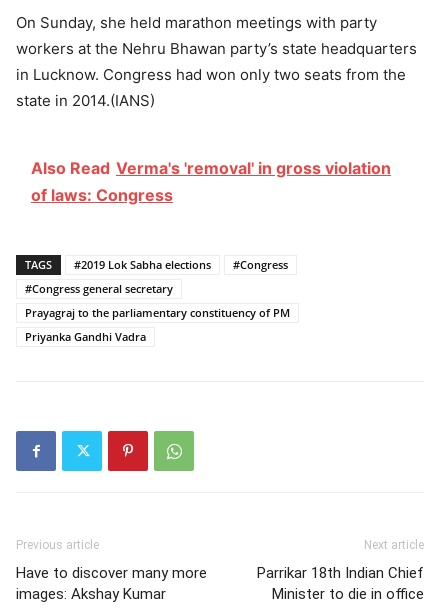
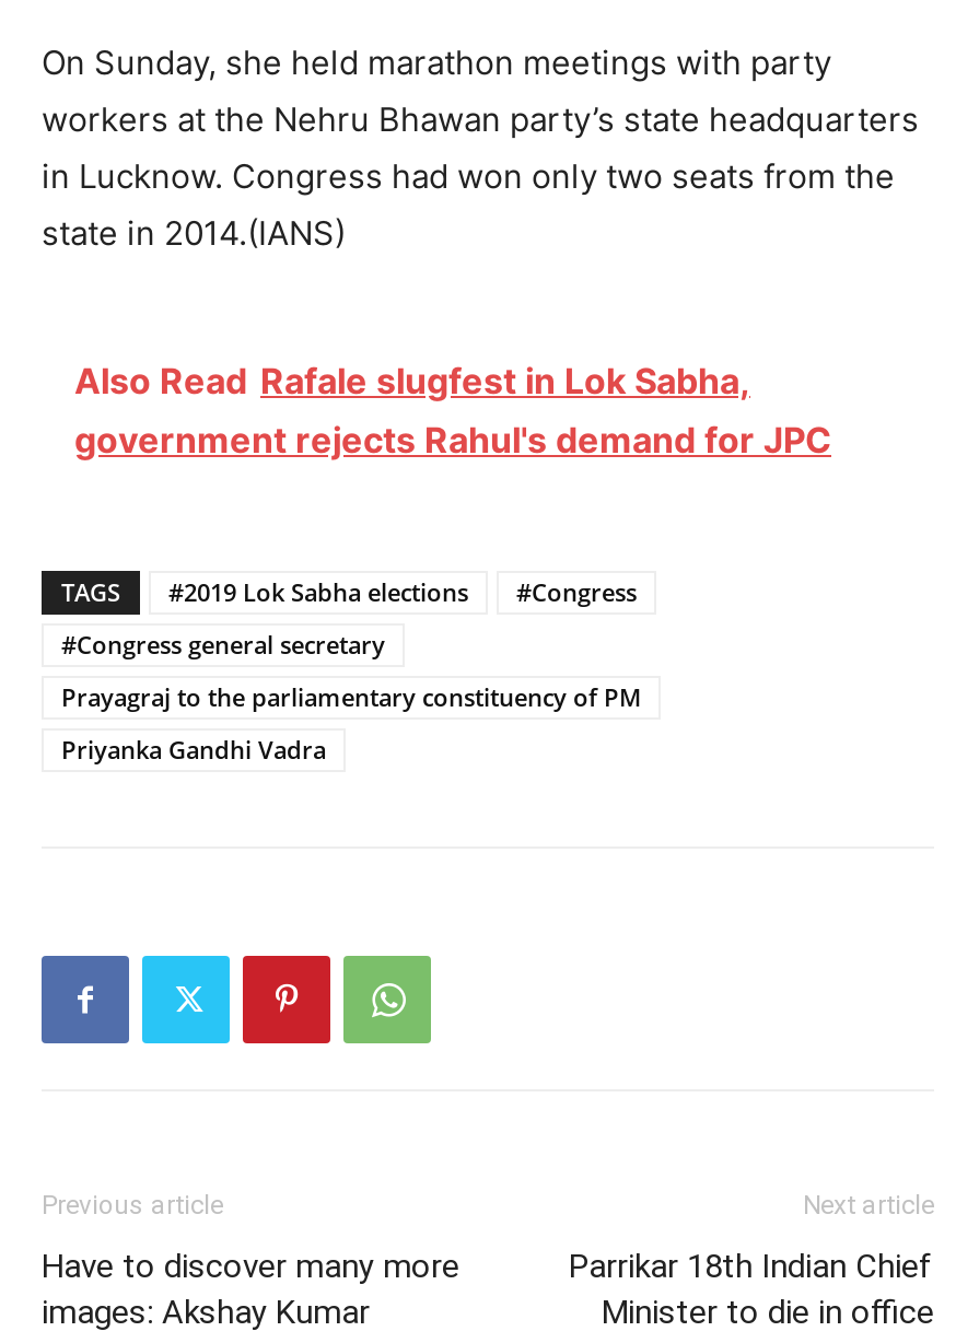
[31,158,391,205] Also Read Verma's 'removal' in gross violation | of laws: Congress -> [74,358,831,461] Also Read Rafale slugfest in Lok Sabha, | government rejects Rahul's demand for JPC

